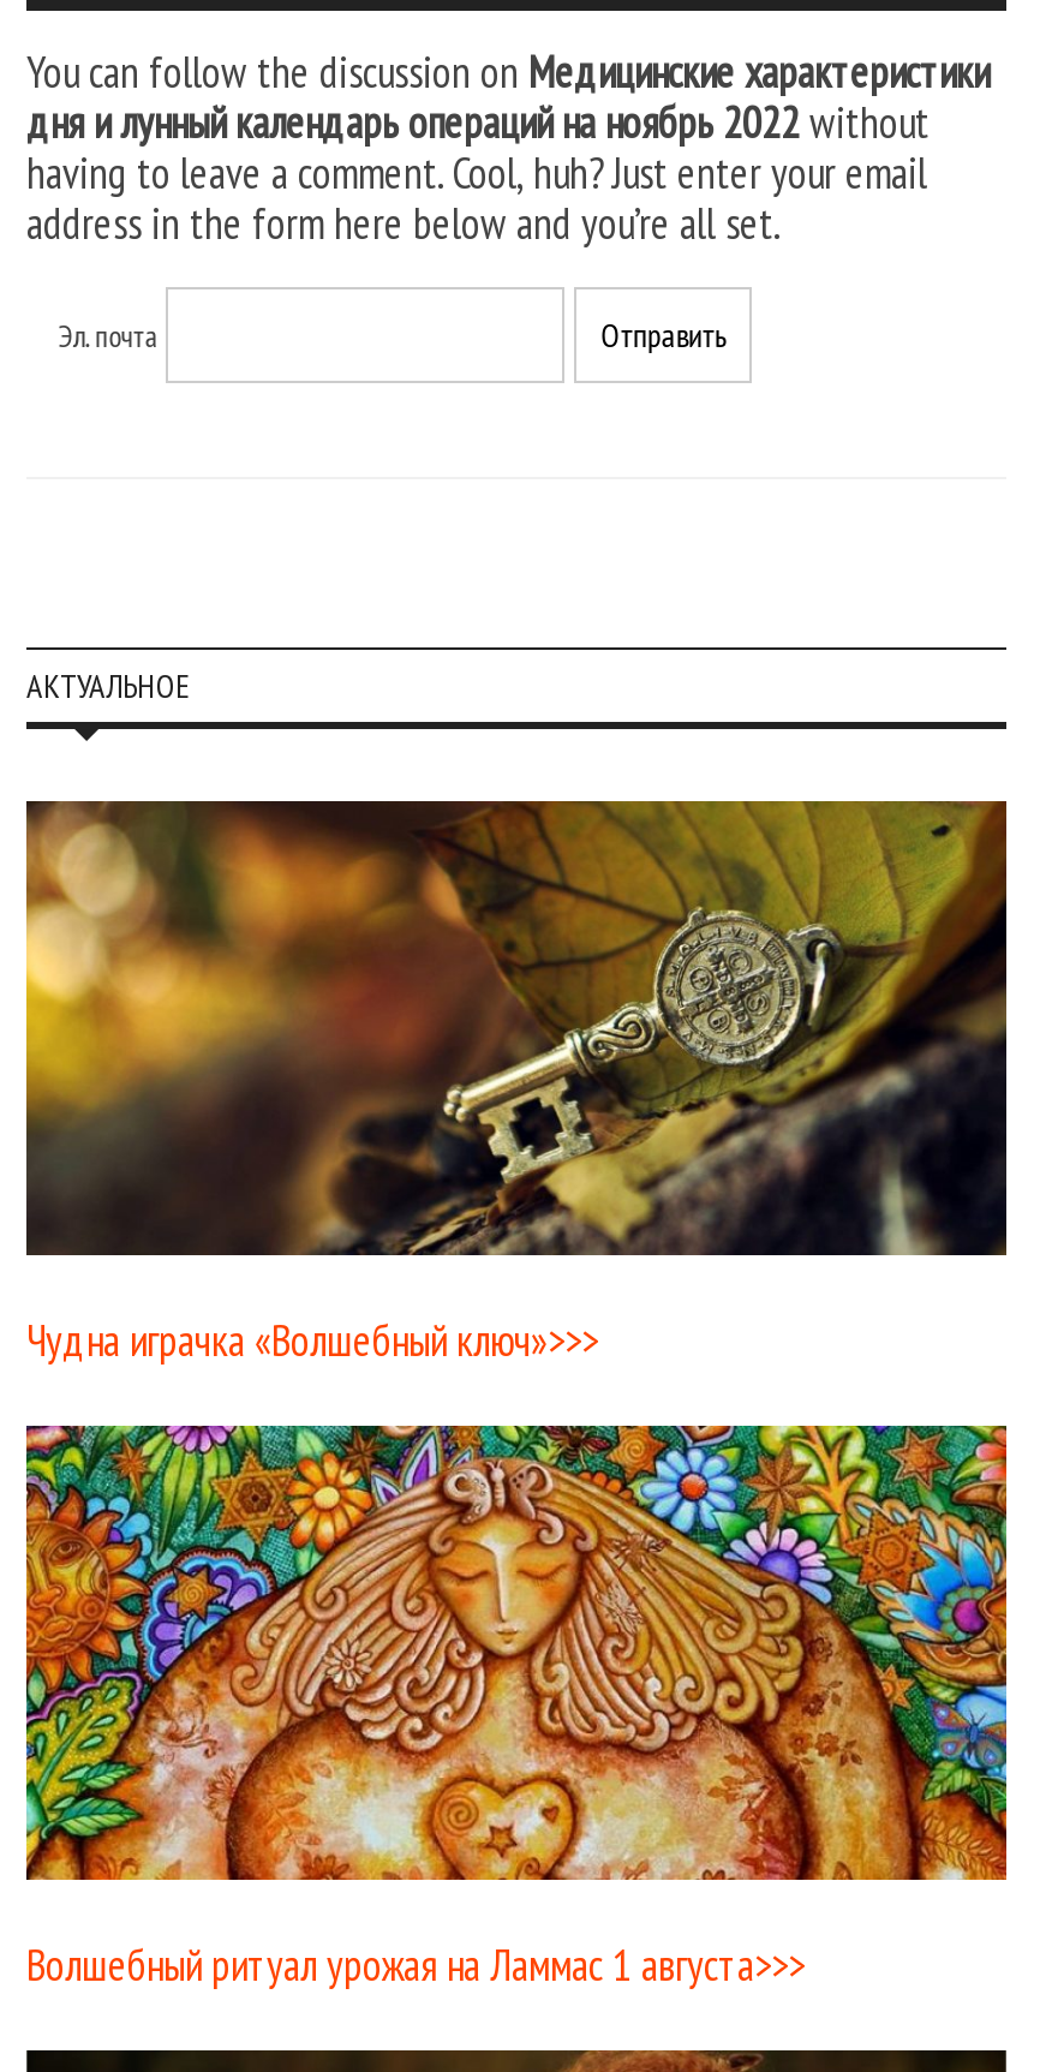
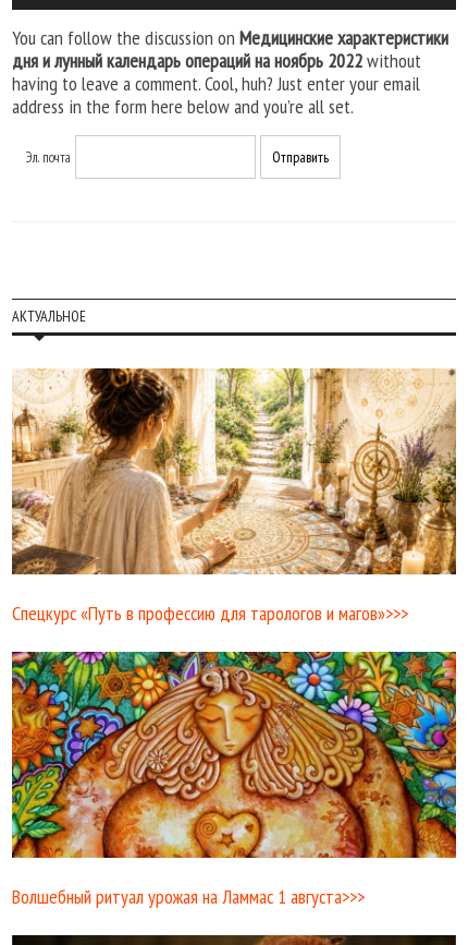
[24,799,1009,1367] [image] | Чудна играчка «Волшебный ключ»>>> -> [11,367,457,625] [image] | Спецкурс «Путь в профессию для тарологов и магов»>>>

